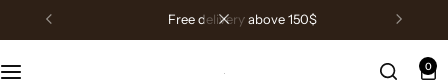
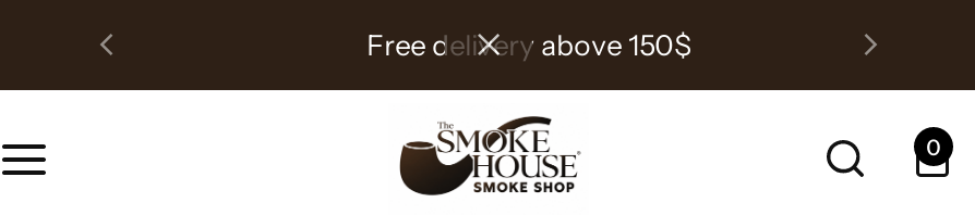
none -> [397,114,580,199] [image]

